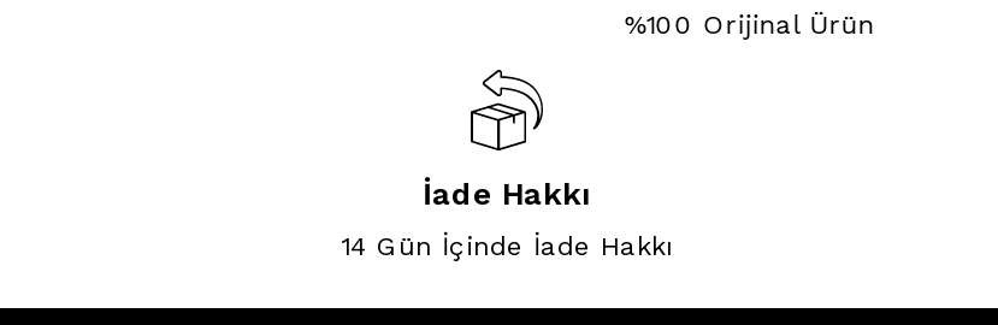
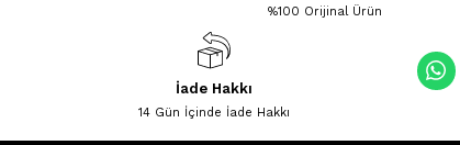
none -> [416,51,457,91] [image]

